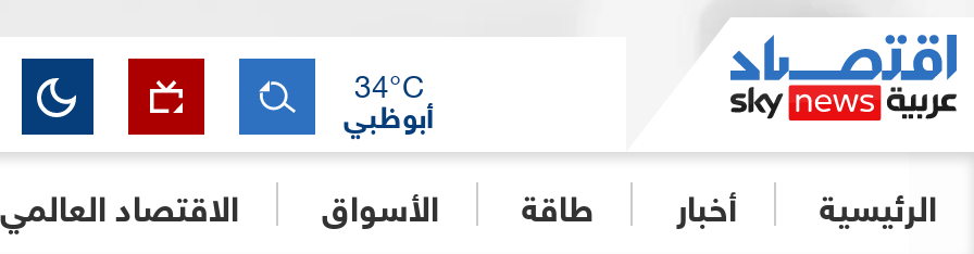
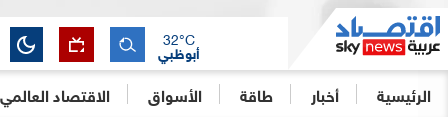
[354,53,424,107] 34°C -> [163,24,195,49] 32°C

